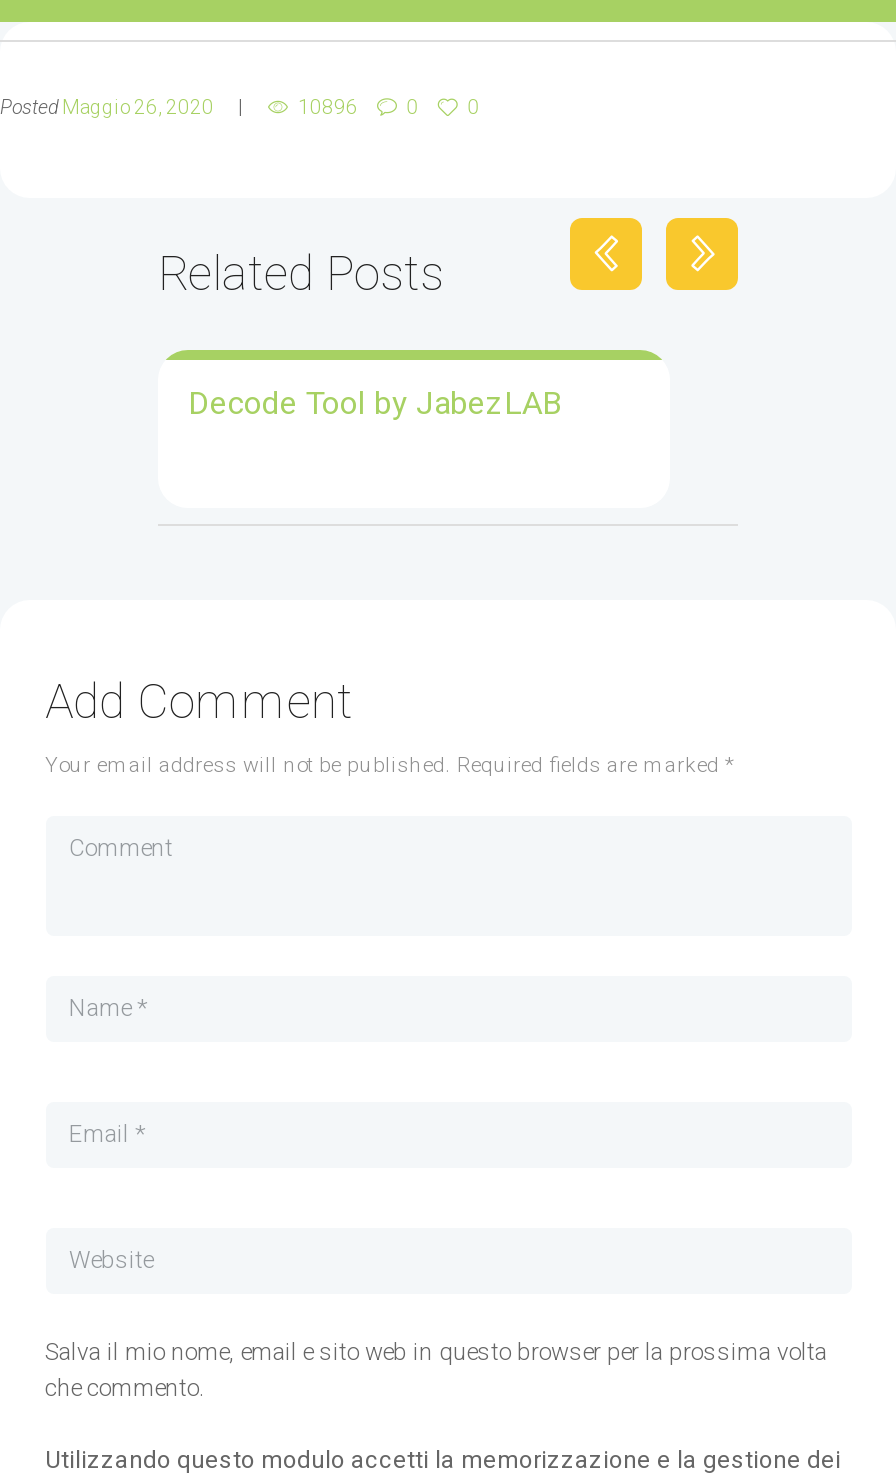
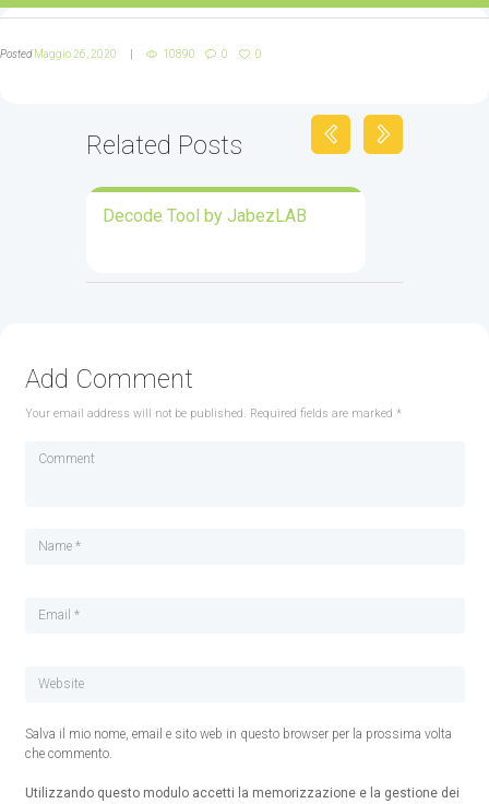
[298,96,358,118] 10896 -> [163,48,195,60] 10890

